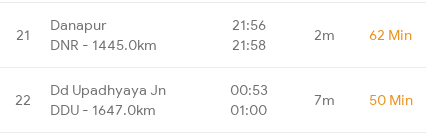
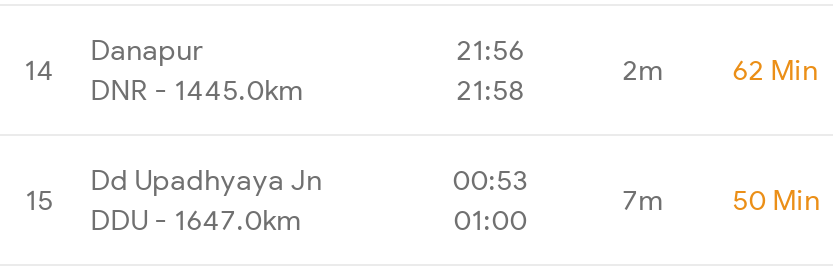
[16,26,30,44] 21 -> [24,51,54,87] 14
[15,91,31,109] 22 -> [25,181,53,217] 15

